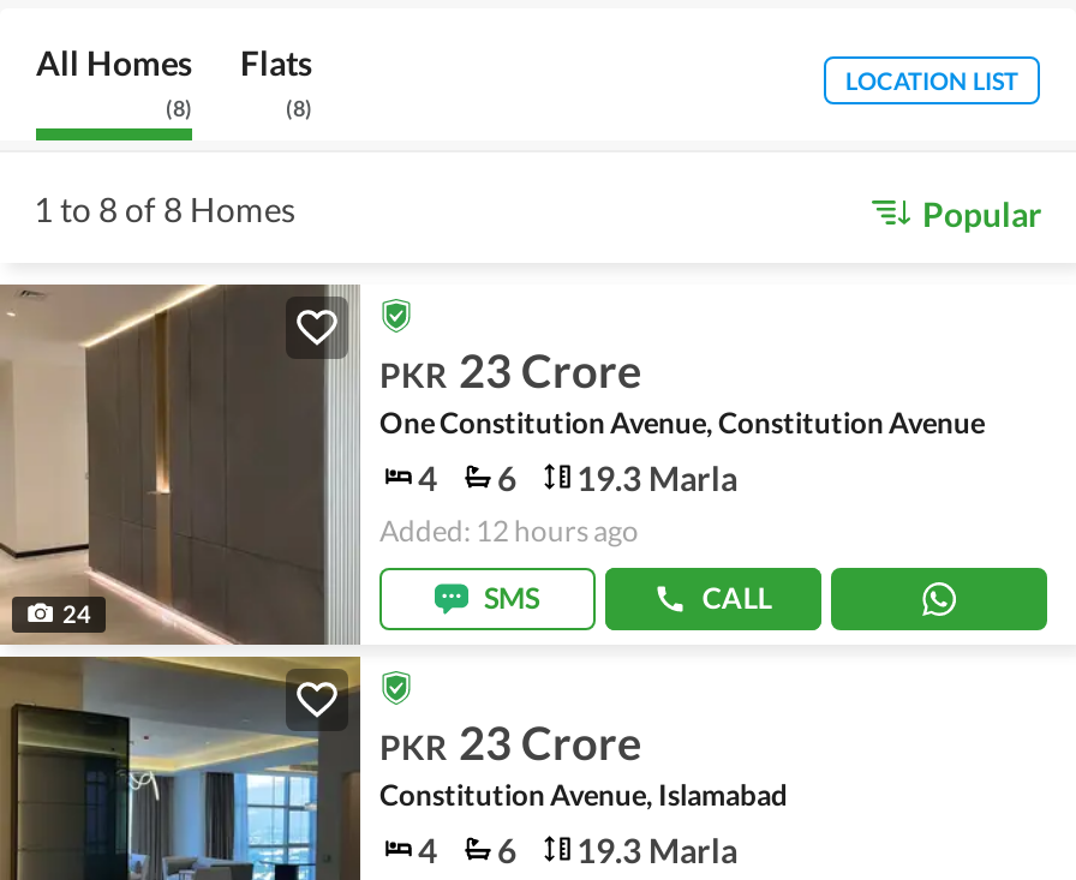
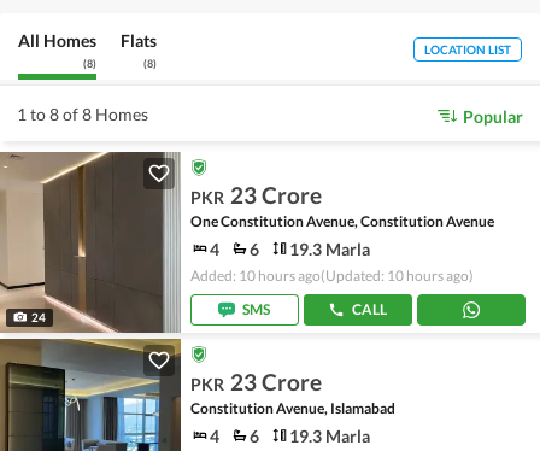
[379,513,639,549] Added: 12 hours ago -> [190,266,474,285] Added: 10 hours ago(Updated: 10 hours ago)

